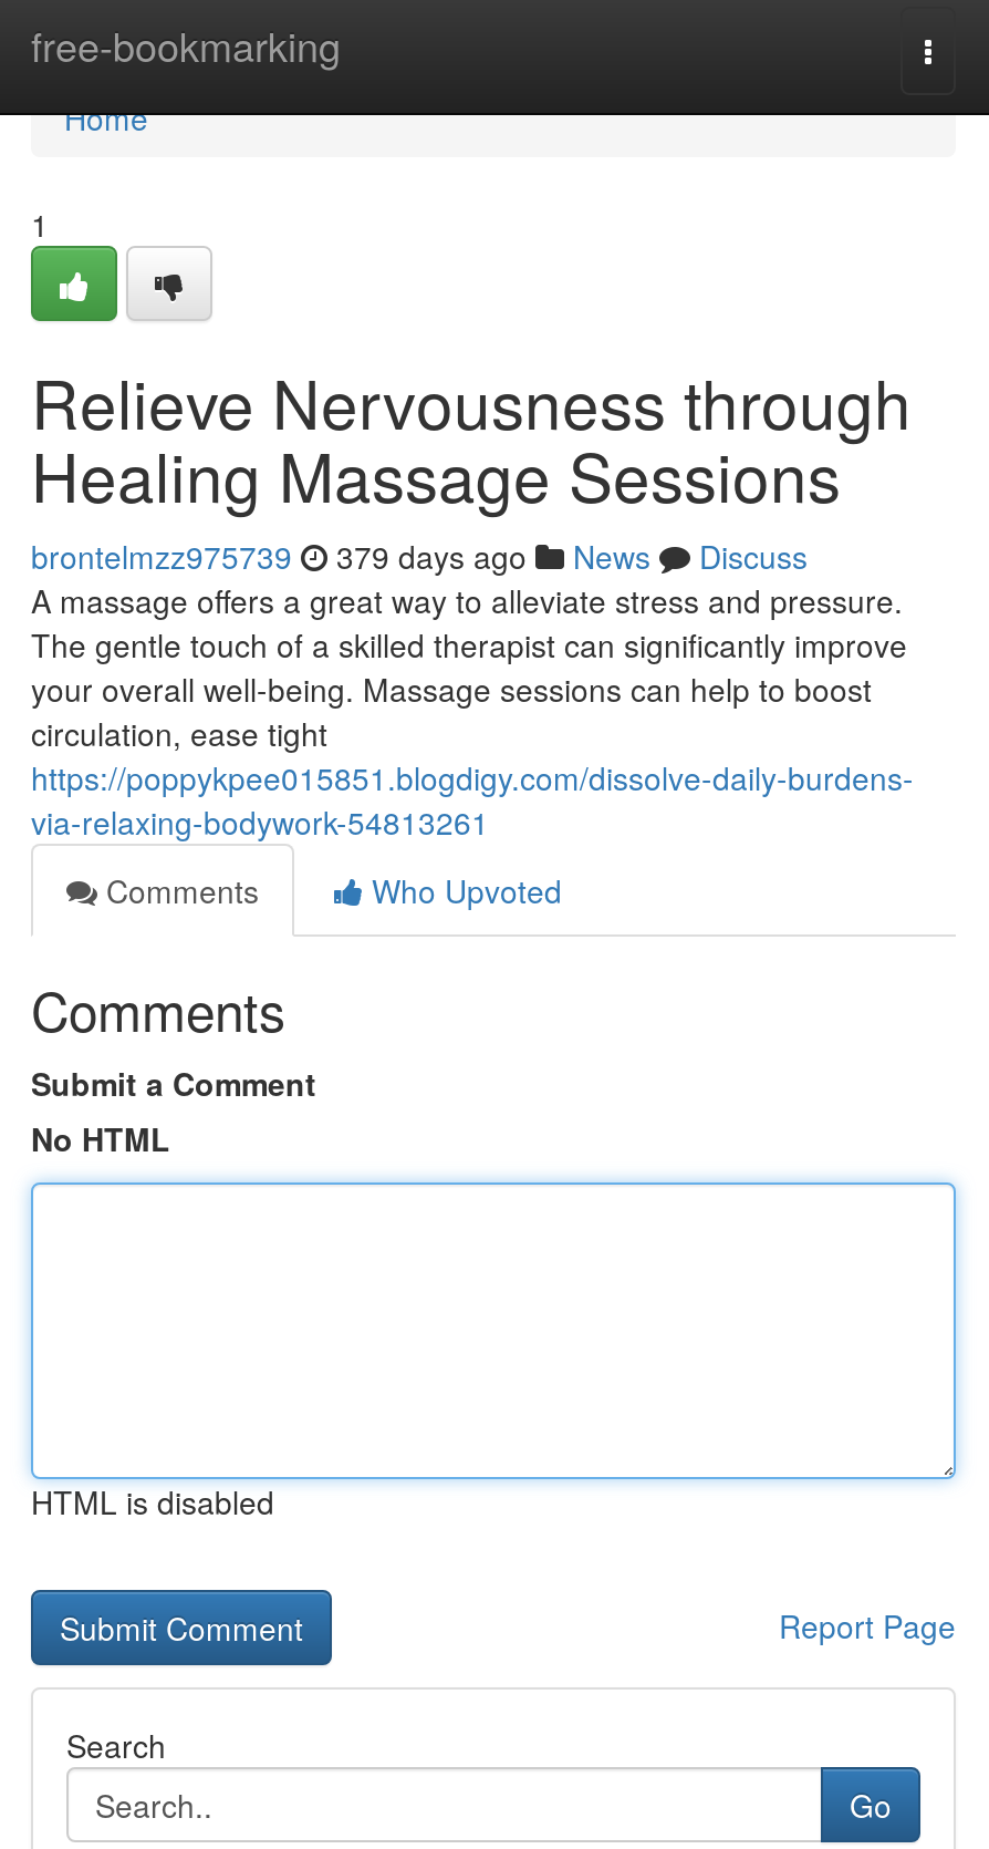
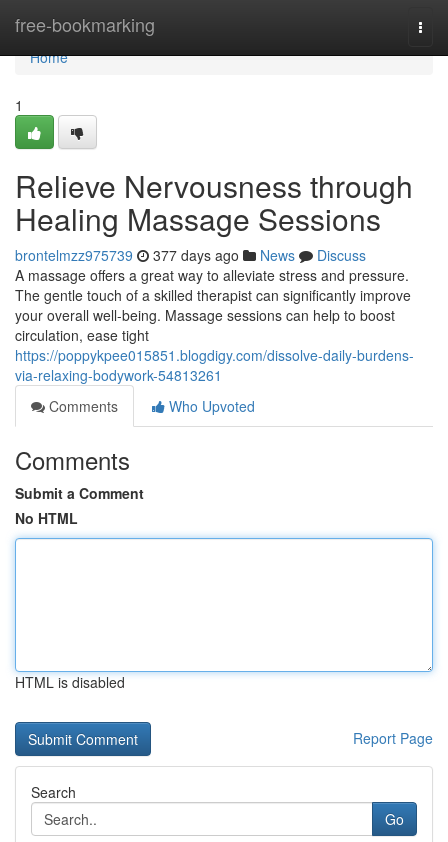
[31,534,808,578] brontelmzz975739 379 days ago News Discuss -> [15,245,366,265] brontelmzz975739 377 days ago News Discuss

